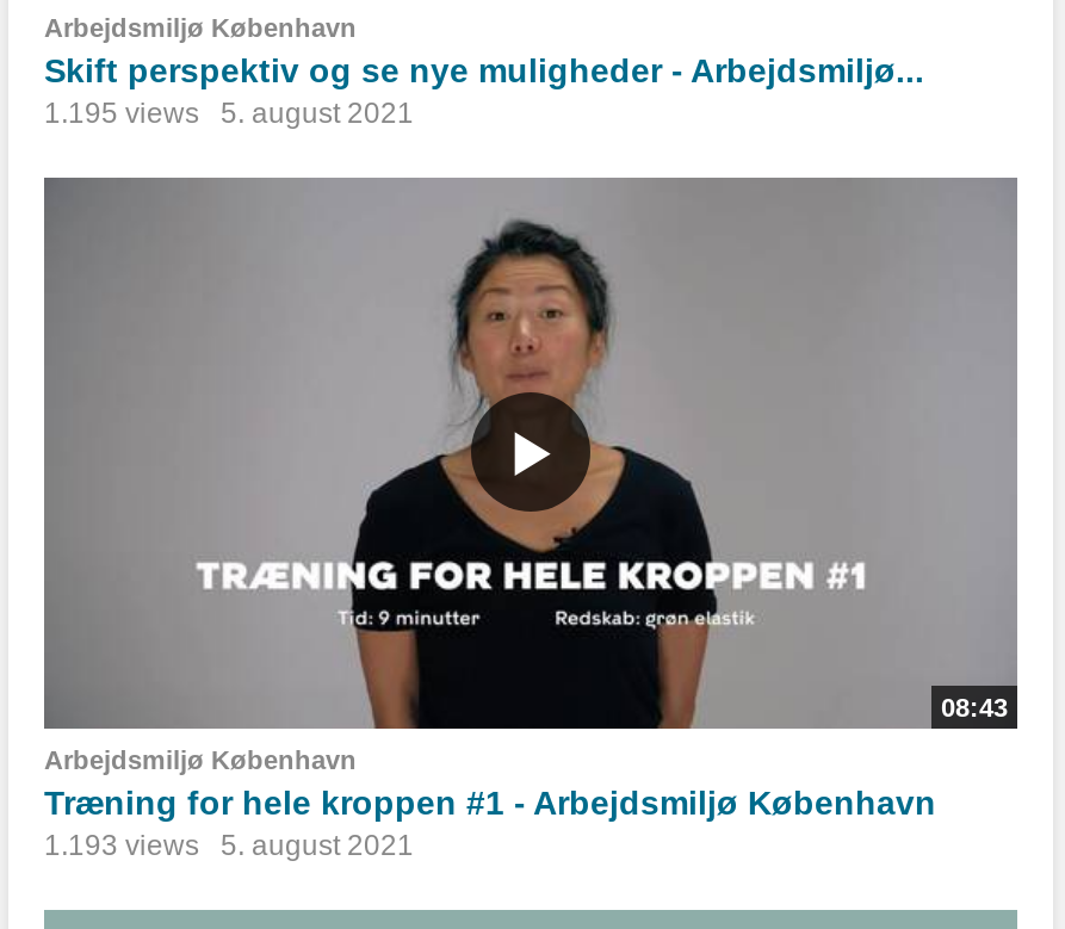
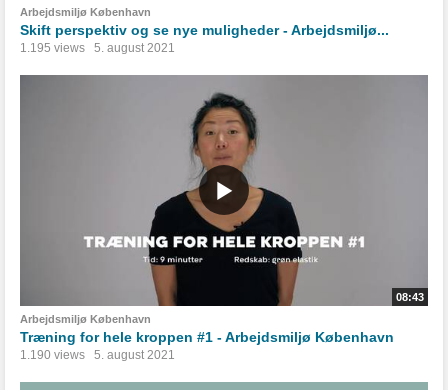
[44,829,414,862] 1.193 views 5. august 2021 -> [20,348,175,362] 1.190 views 5. august 2021

